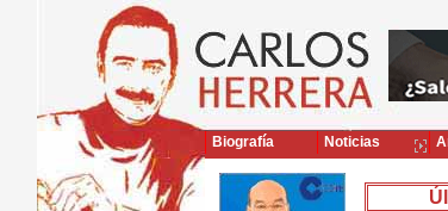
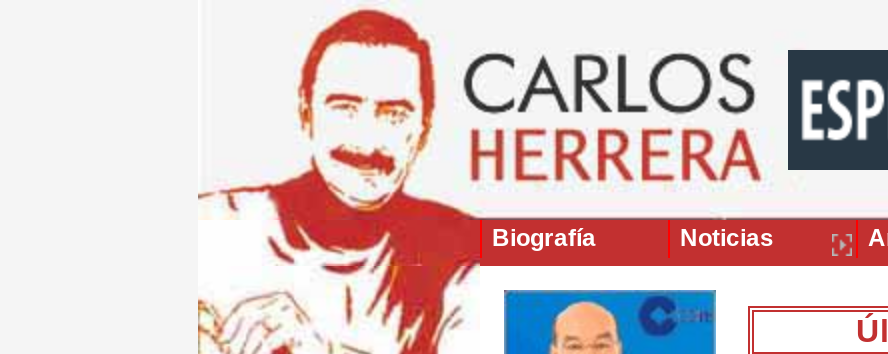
[388,46,444,101] [image] -> [788,76,882,170] [image]

